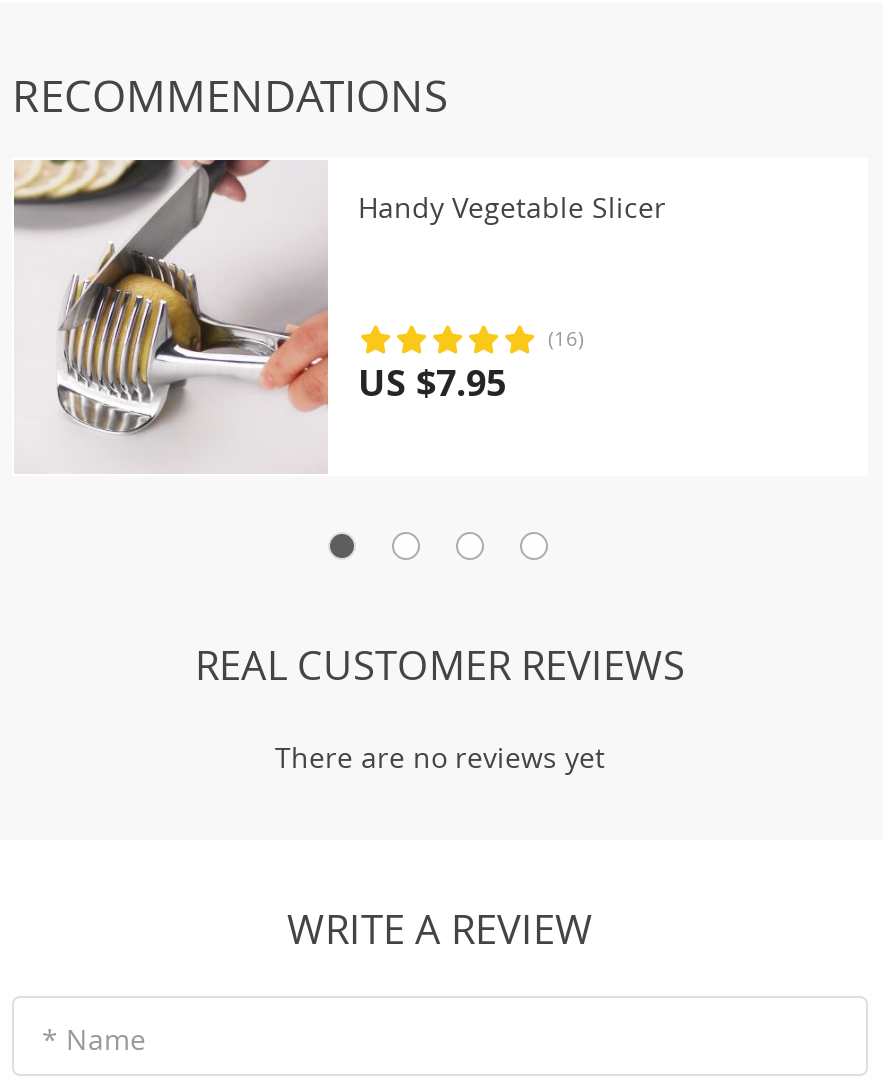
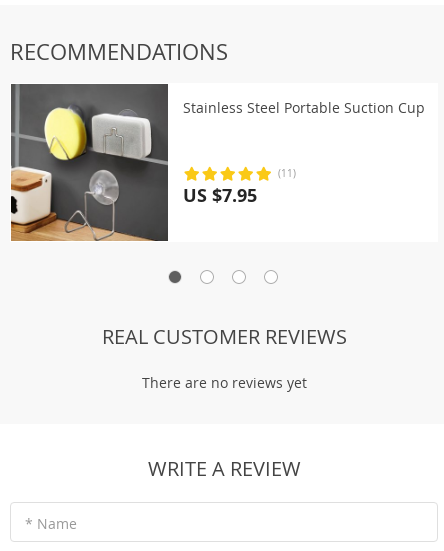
[12,158,666,474] [image] | Handy Vegetable Slicer -> [10,83,425,242] [image] | Stainless Steel Portable Suction Cup
[548,326,584,352] (16) -> [278,167,296,180] (11)

